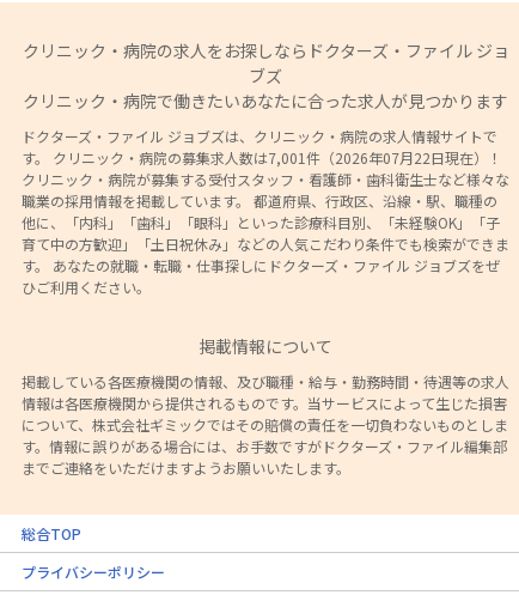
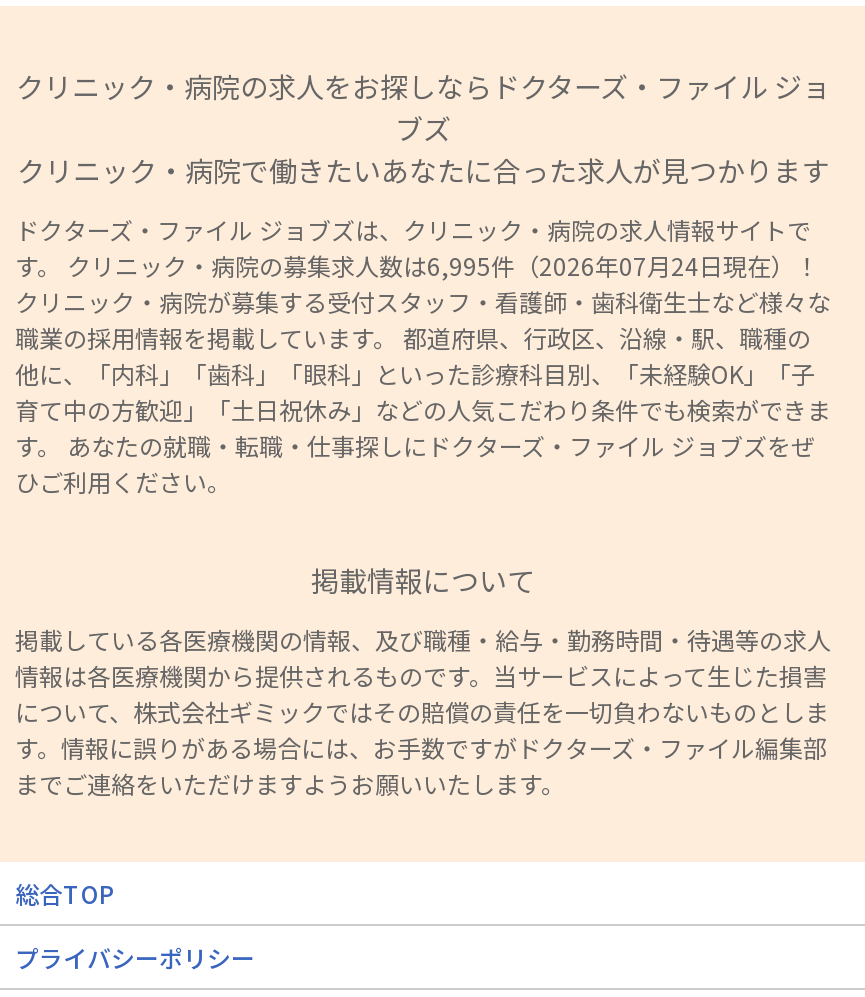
[22,148,502,168] す。 クリニック・病院の募集求人数は7,001件（2026年07月22日現在）！ -> [15,249,819,283] す。 クリニック・病院の募集求人数は6,995件（2026年07月24日現在）！

